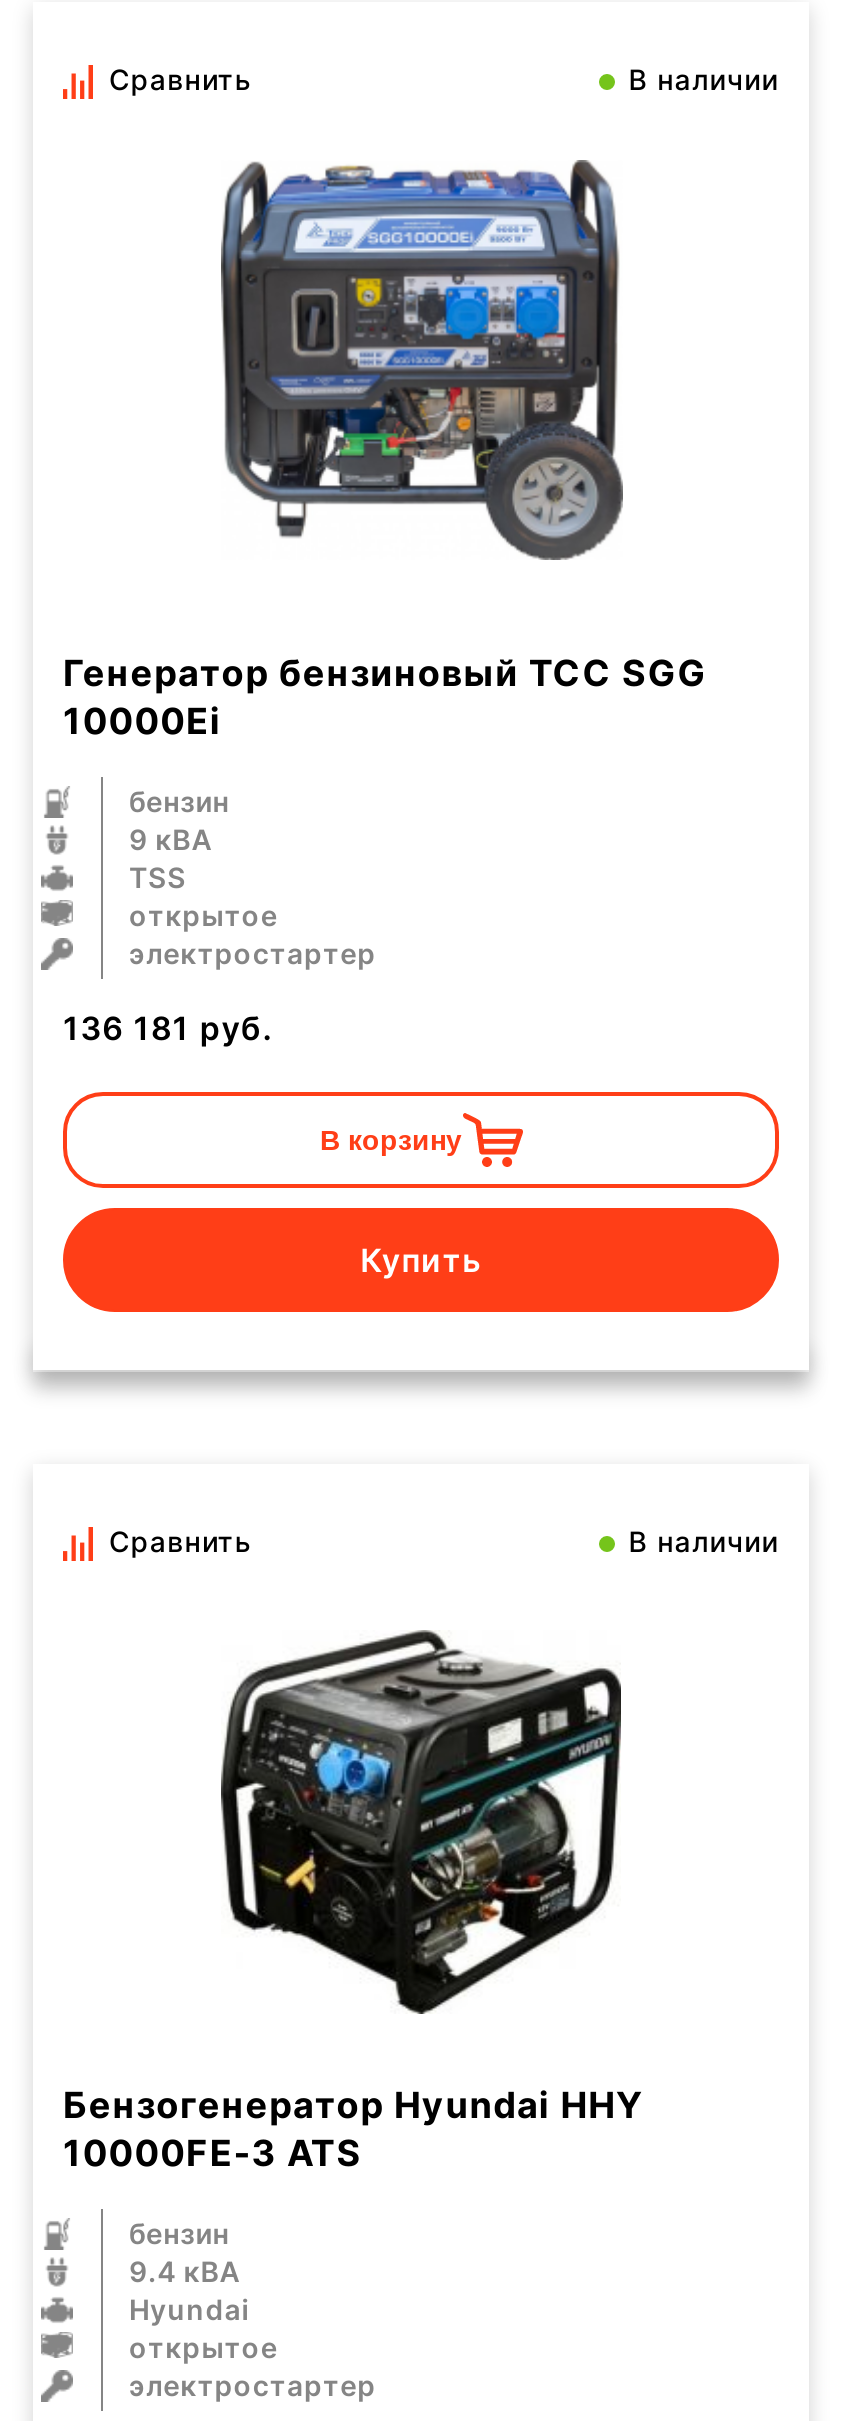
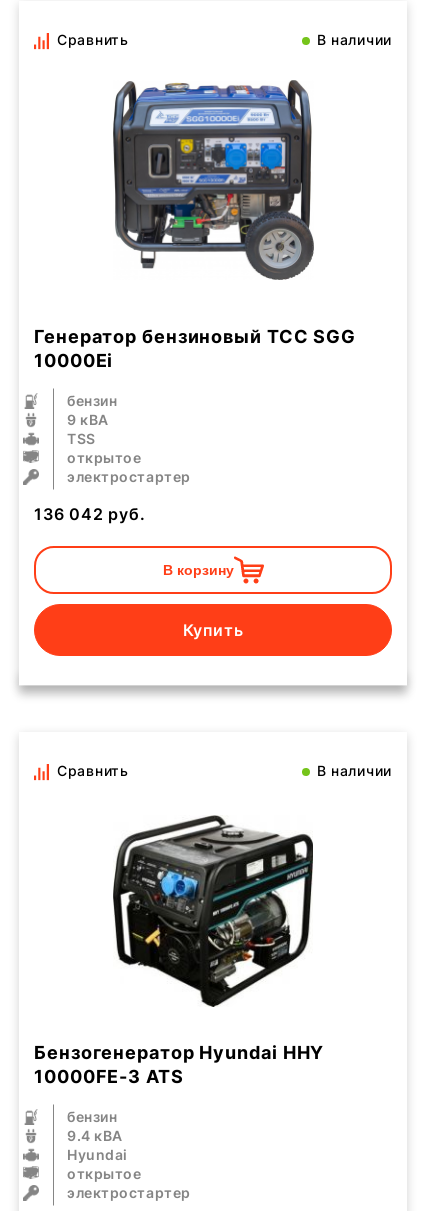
[63,1008,274,1048] 136 181 руб. -> [34,504,146,524] 136 042 руб.

